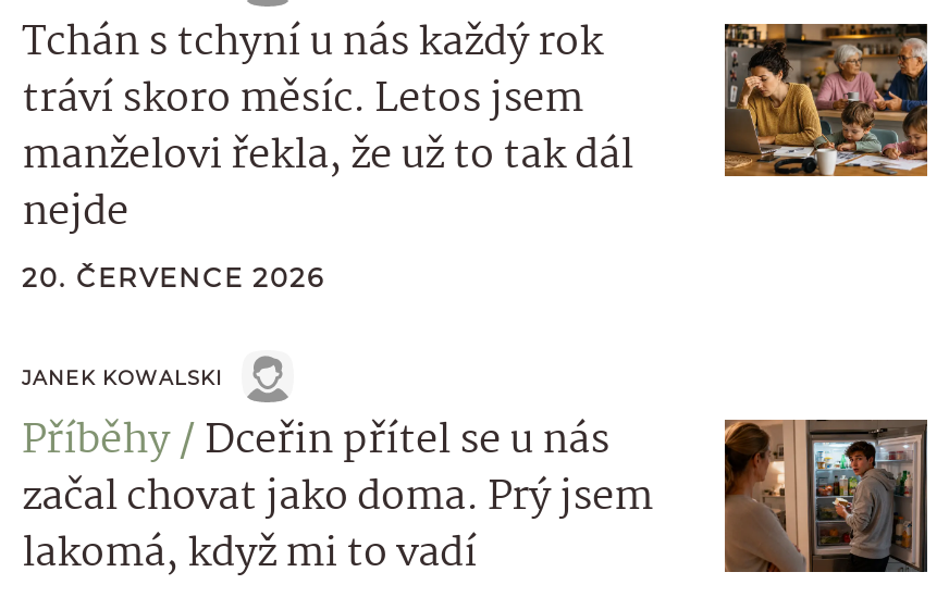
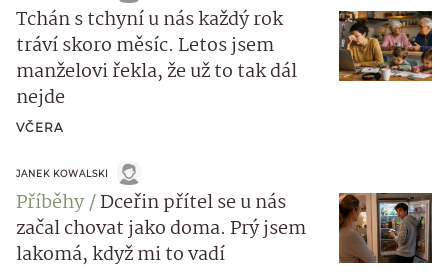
[22,262,324,294] 20. ČERVENCE 2026 -> [16,120,64,135] VČERA

